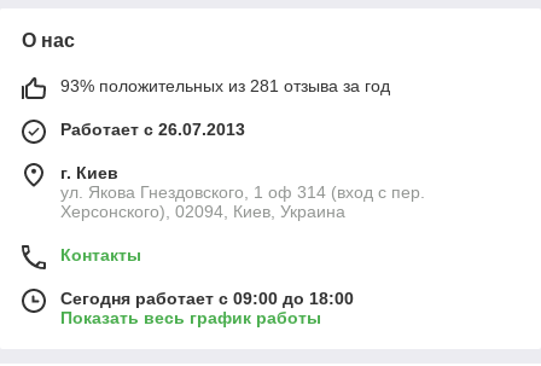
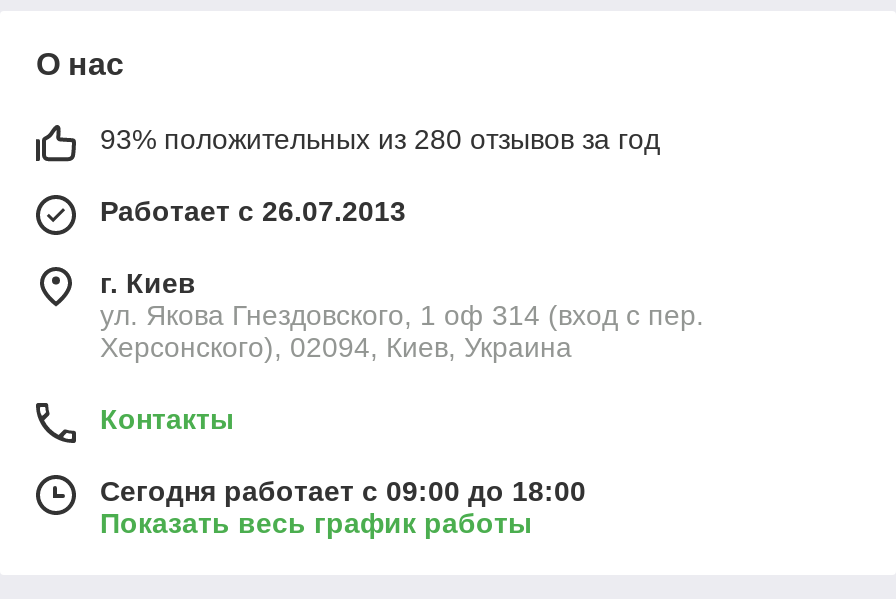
[60,77,390,96] 93% положительных из 281 отзыва за год -> [100,124,660,156] 93% положительных из 280 отзывов за год

